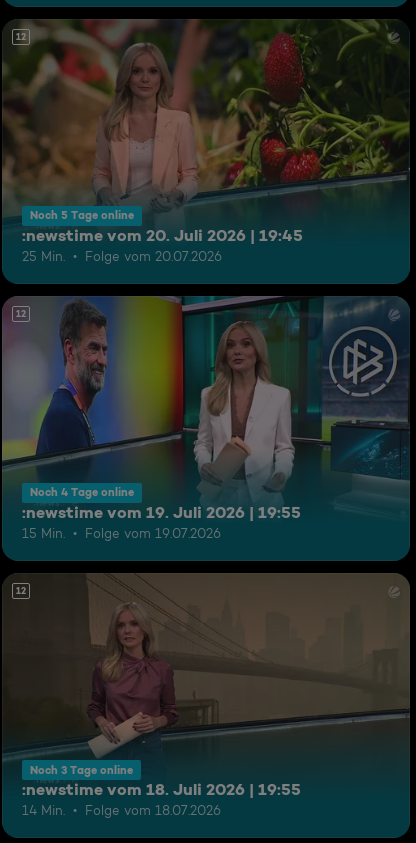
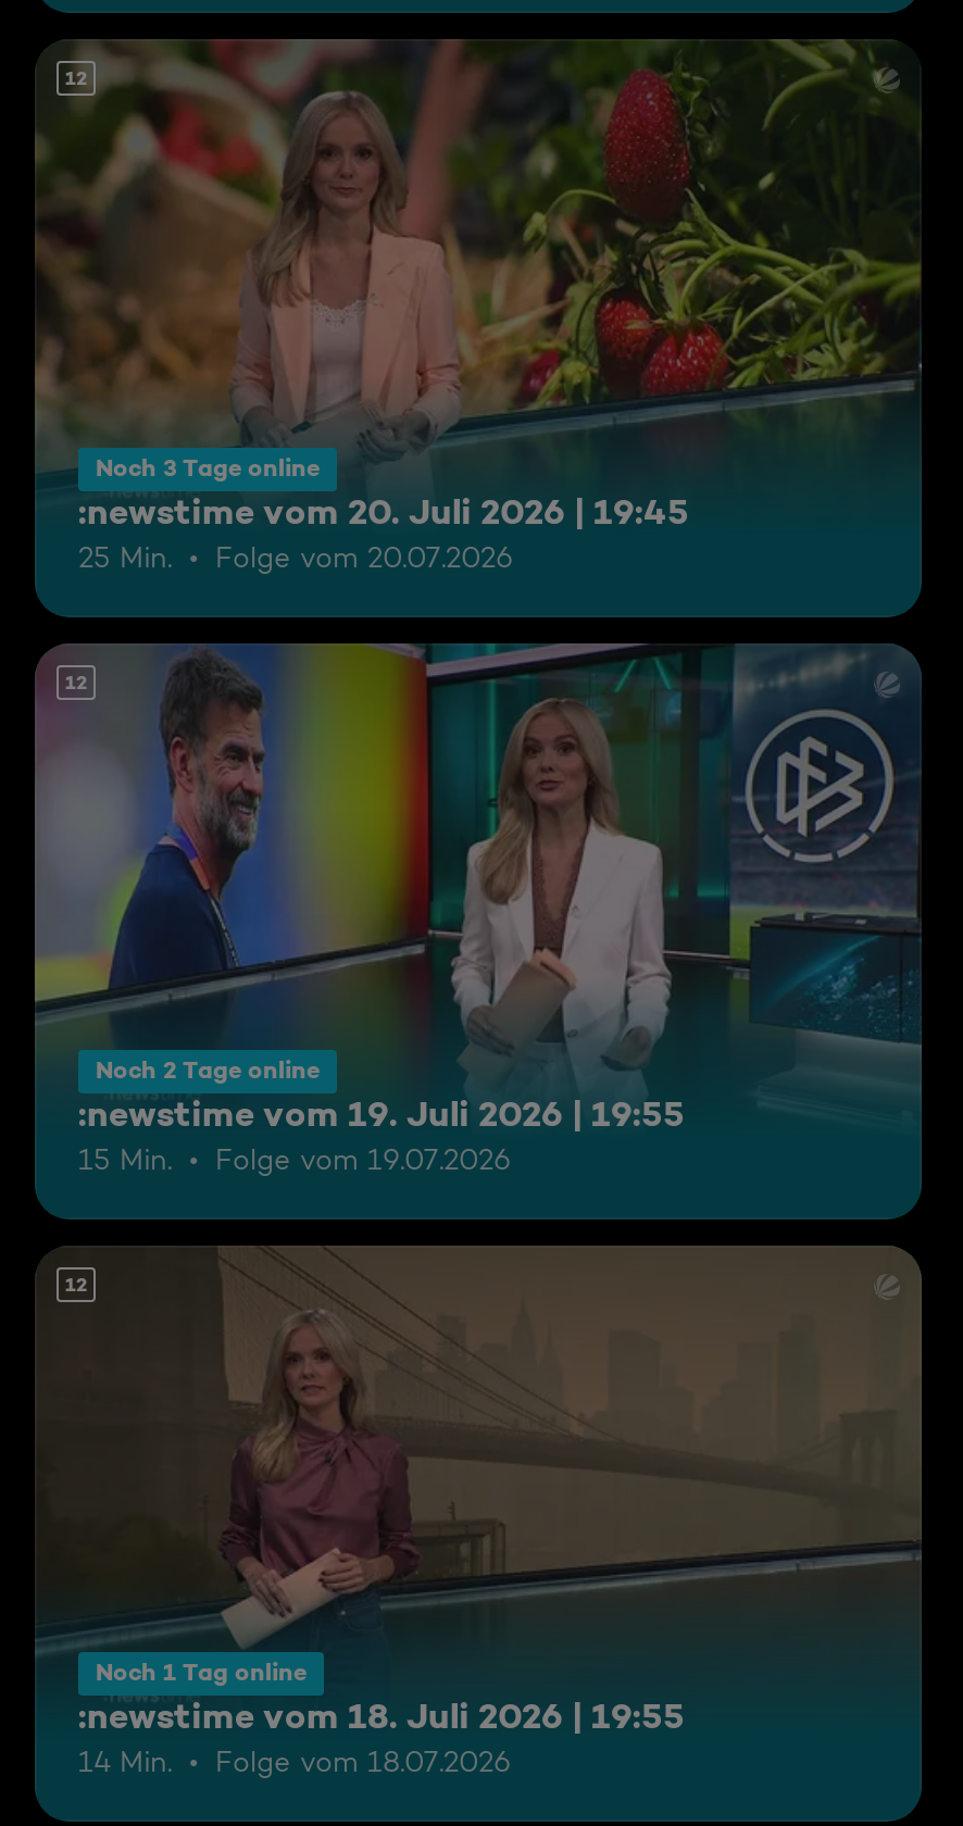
[30,208,134,222] Noch 5 Tage online -> none
[30,485,134,499] Noch 4 Tage online -> [96,1055,320,1086] Noch 2 Tage online
none -> [96,1658,307,1688] Noch 1 Tag online
moved [30,763,133,777] -> [96,453,320,483]: Noch 3 Tage online

